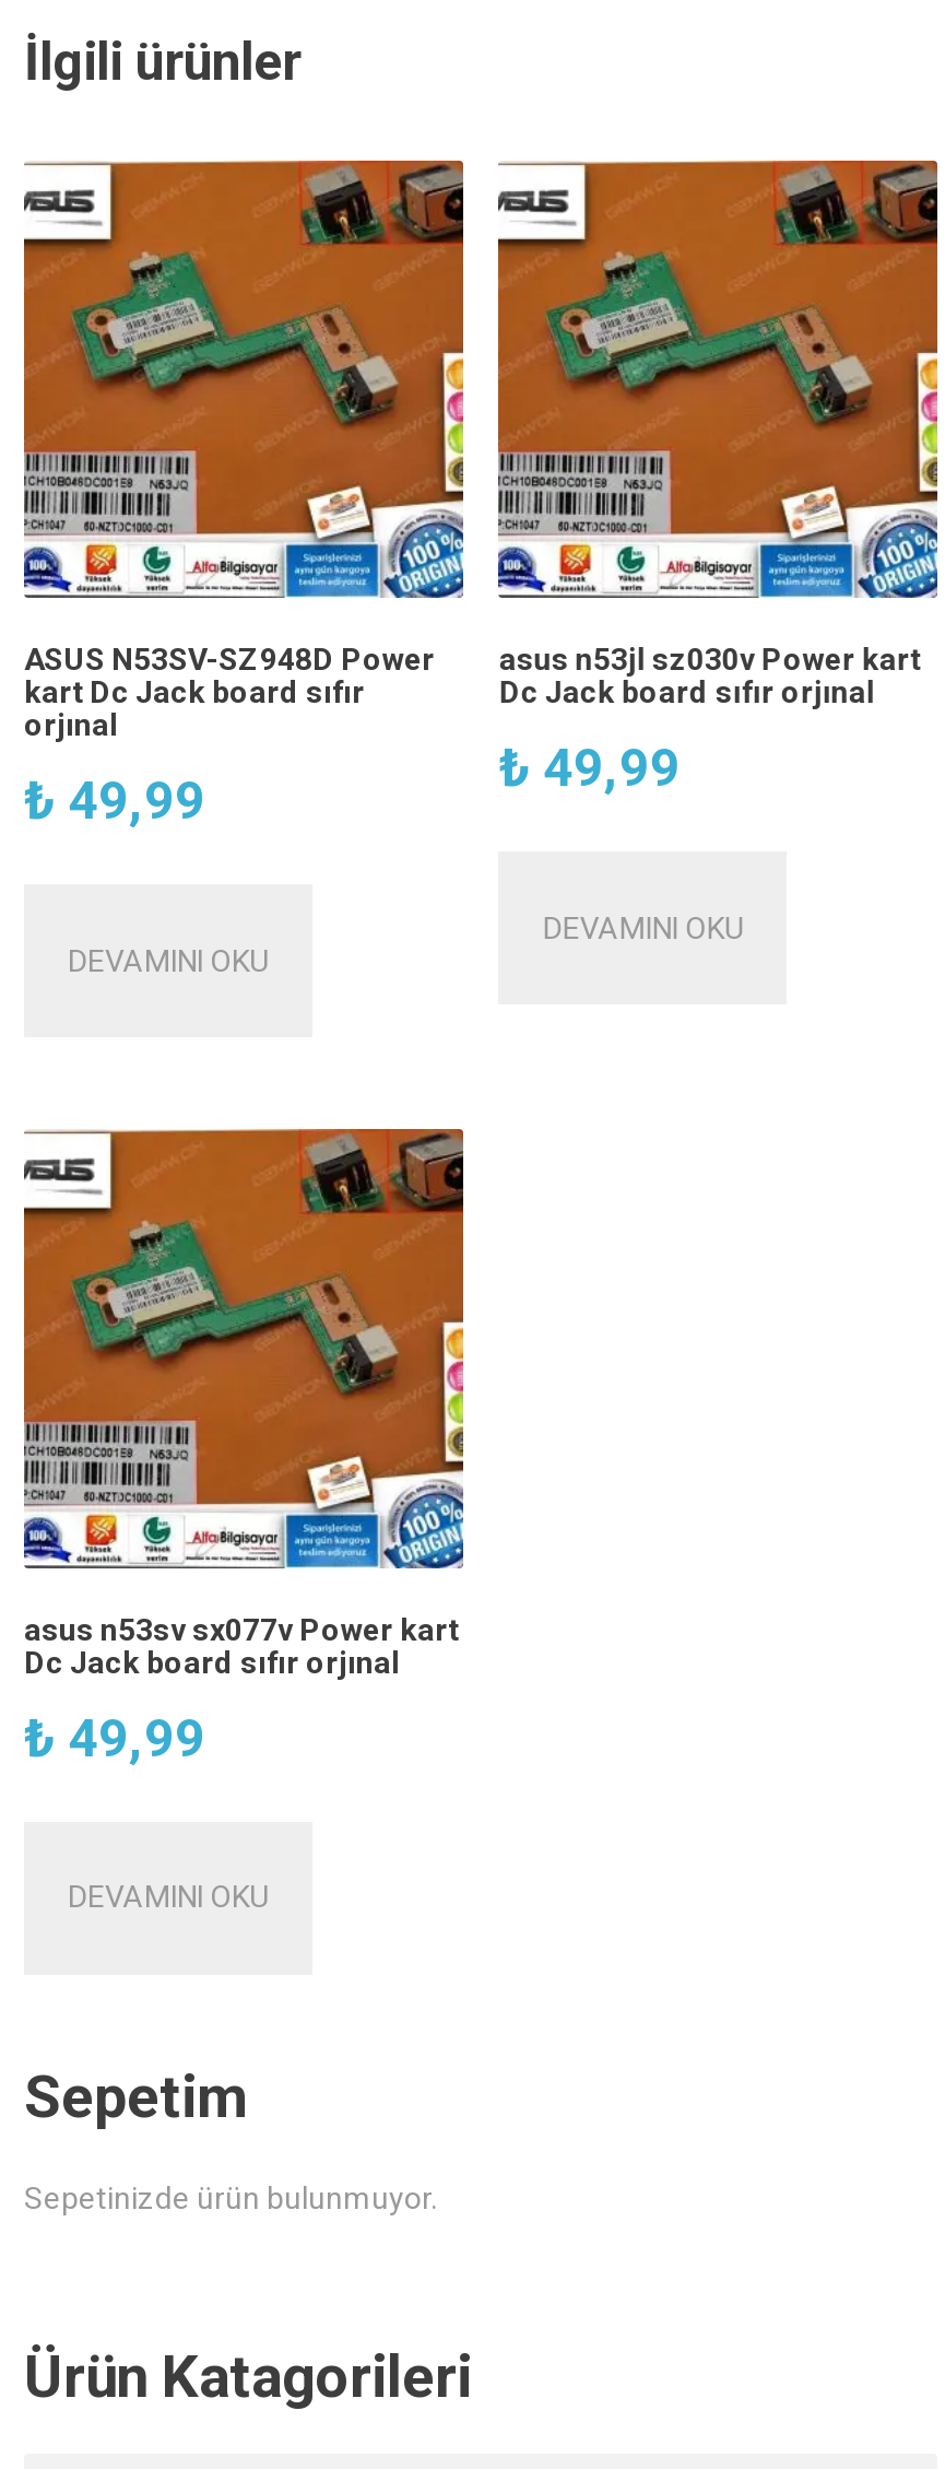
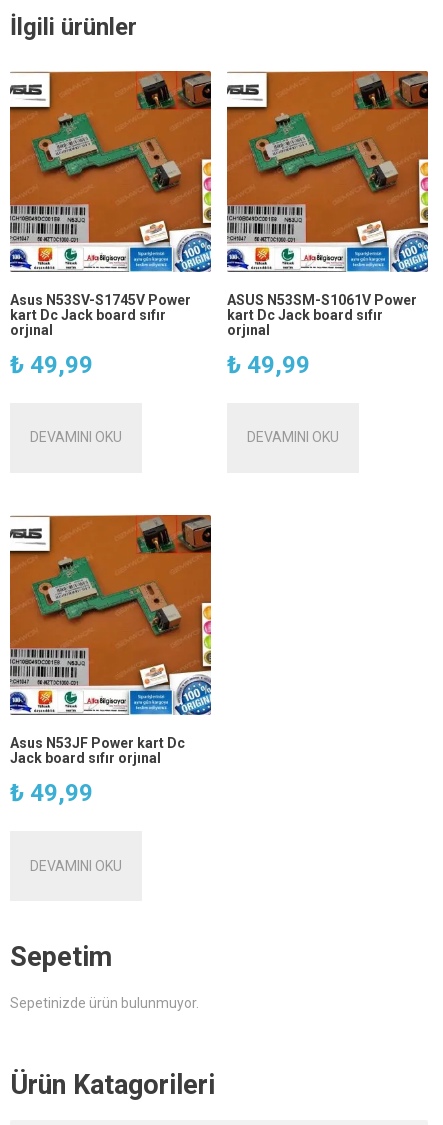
[24,642,435,677] ASUS N53SV-SZ948D Power -> [10,292,191,308] Asus N53SV-S1745V Power
[499,642,921,710] asus n53jl sz030v Power kart | Dc Jack board sıfır orjınal -> [227,292,417,338] ASUS N53SM-S1061V Power | kart Dc Jack board sıfır | orjınal
[24,1611,459,1679] asus n53sv sx077v Power kart | Dc Jack board sıfır orjınal -> [10,735,185,766] Asus N53JF Power kart Dc | Jack board sıfır orjınal

